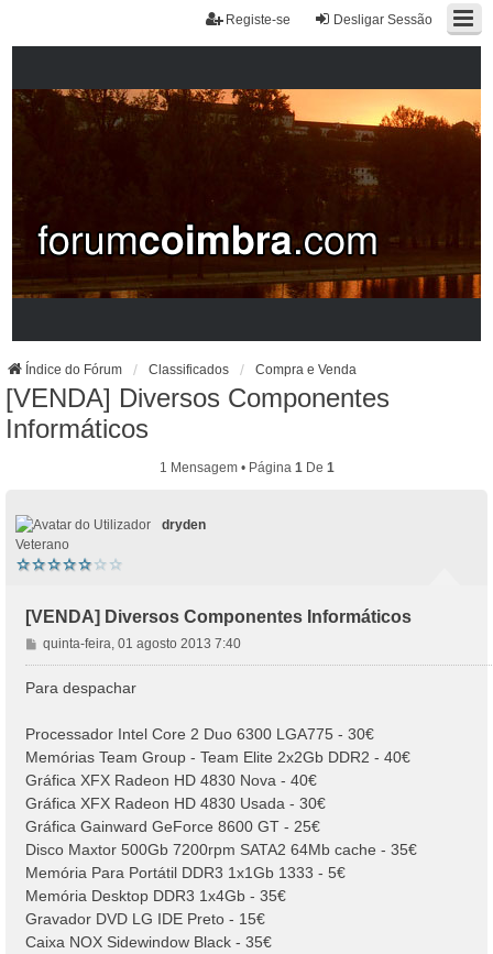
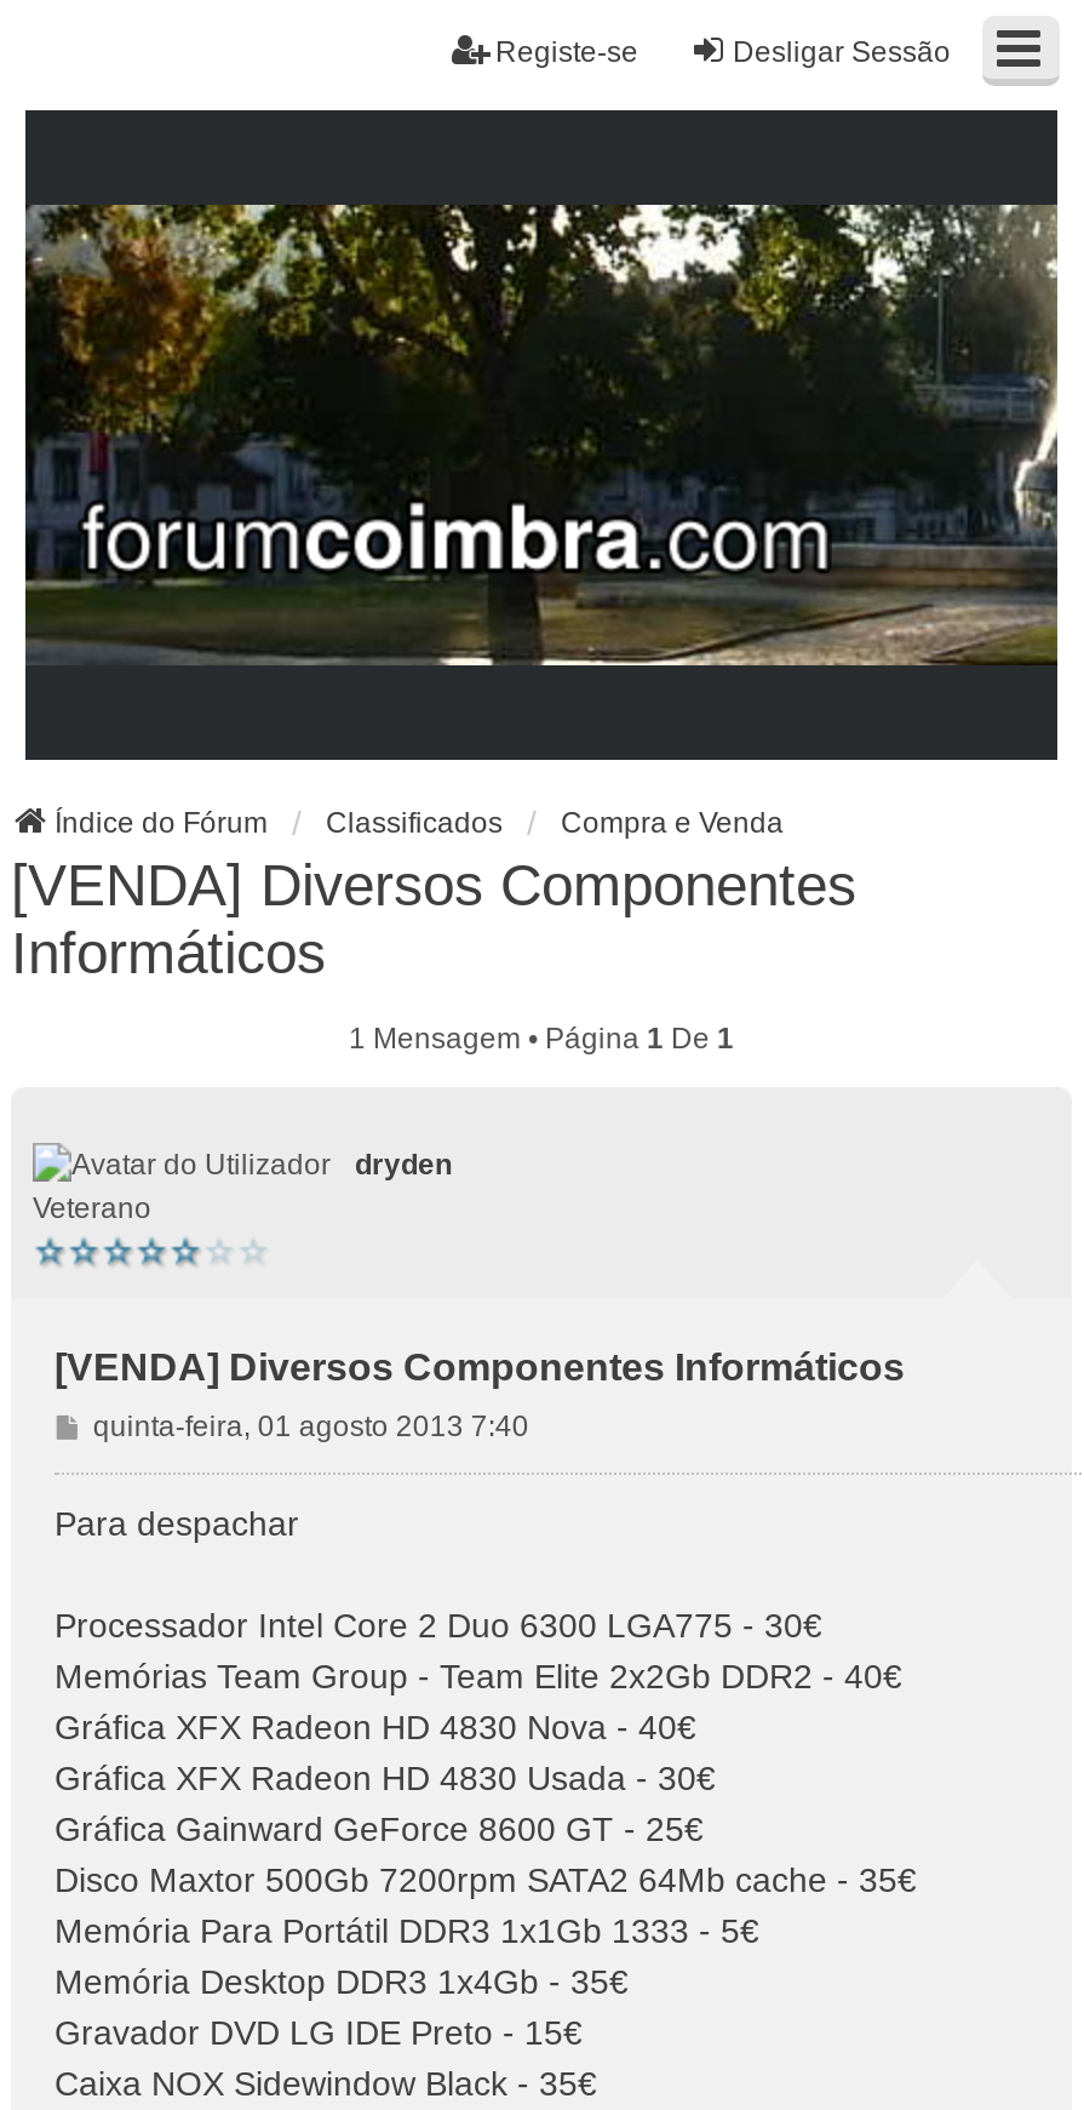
[11,88,482,299] [image] -> [23,202,1060,668] [image]

